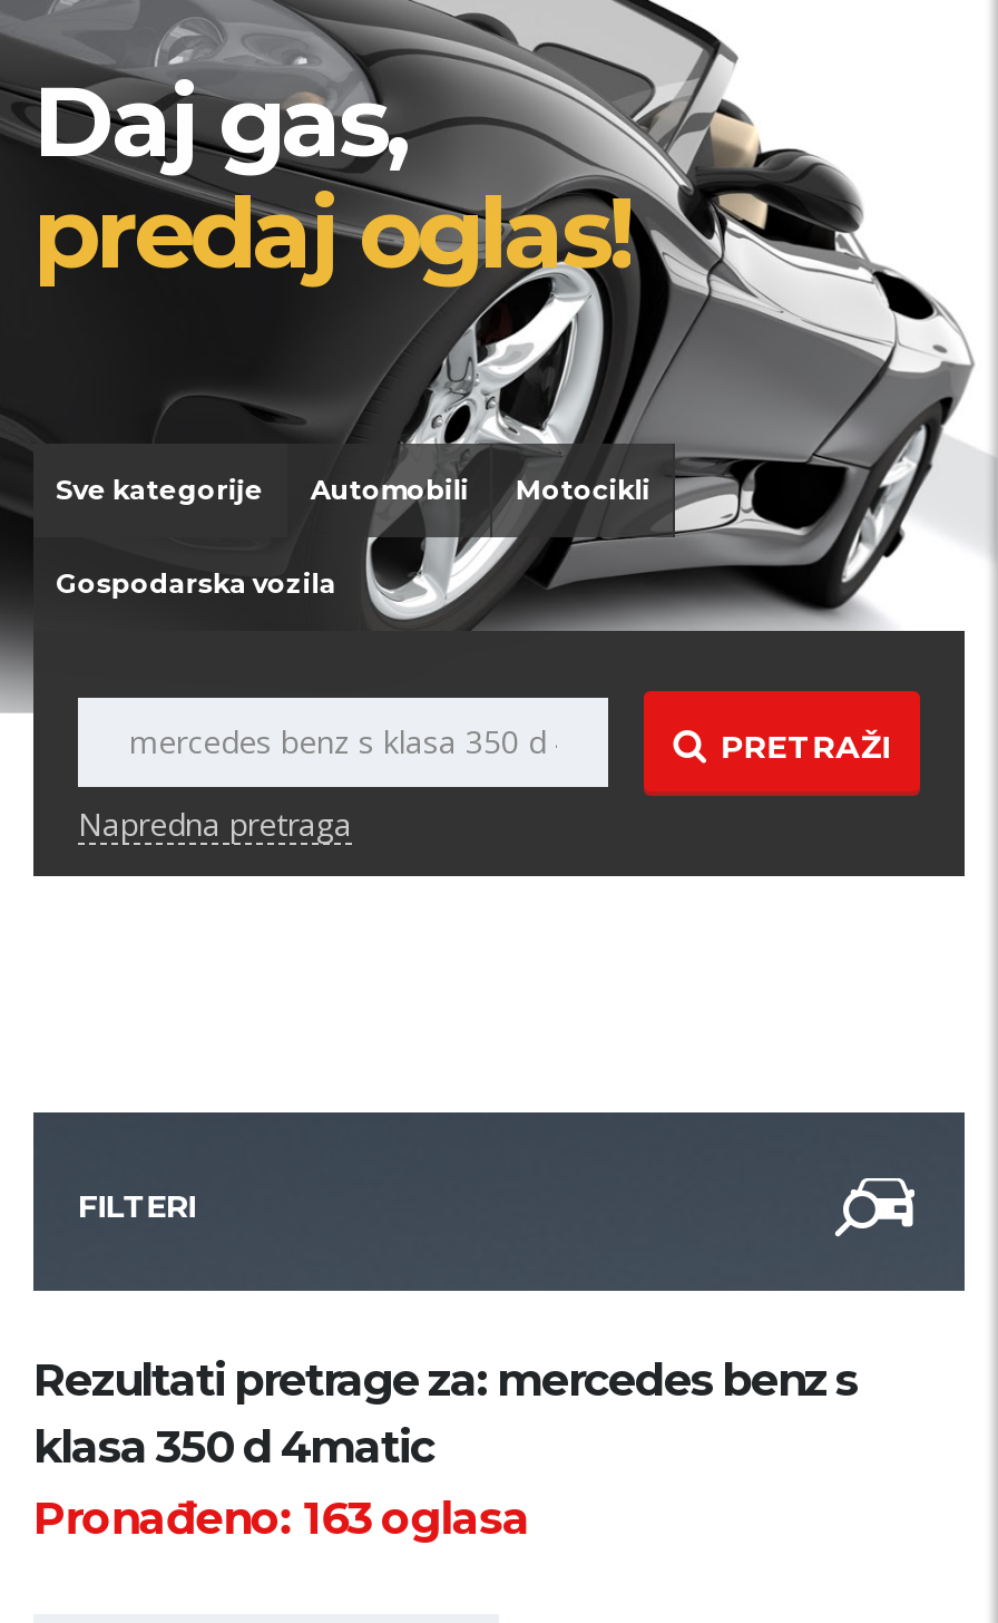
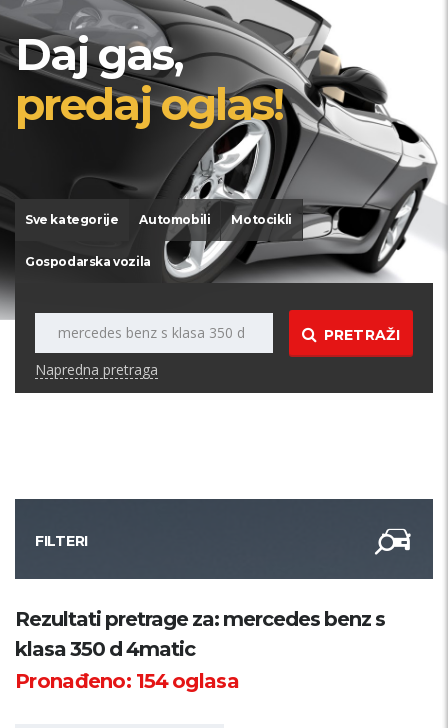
[33,1491,530,1545] Pronađeno: 163 oglasa -> [15,669,239,693] Pronađeno: 154 oglasa

